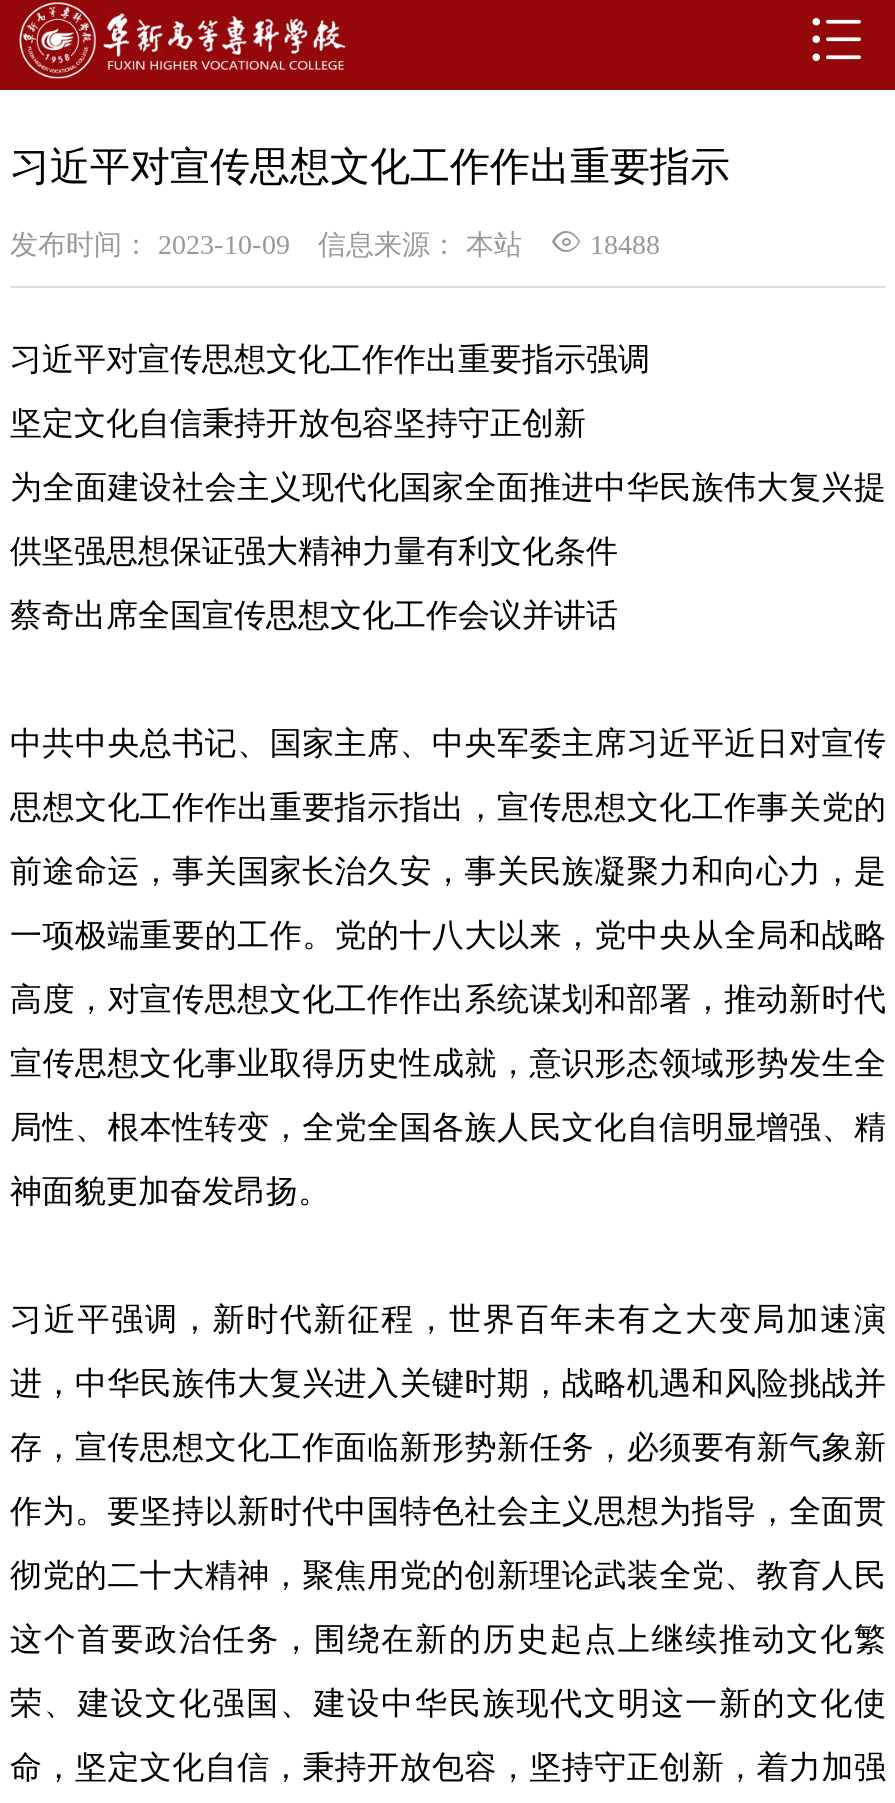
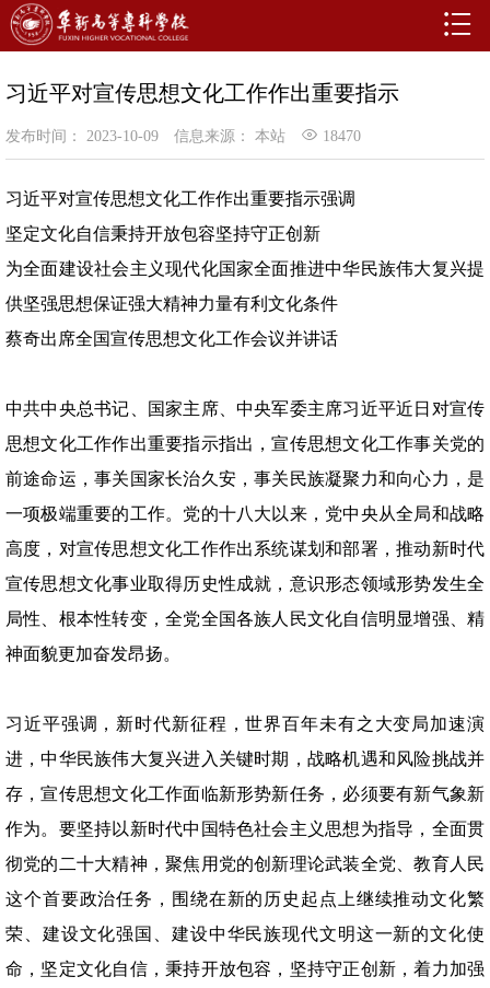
[10,230,660,260] 发布时间： 2023-10-09 信息来源： 本站 18488 -> [5,128,361,144] 发布时间： 2023-10-09 信息来源： 本站 18470

